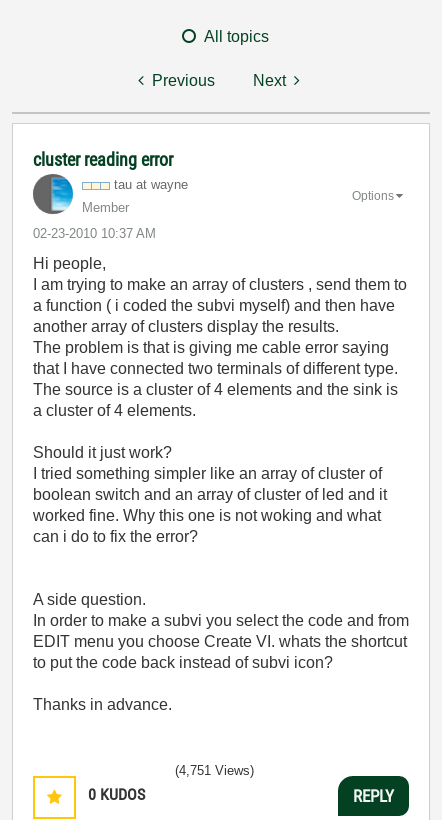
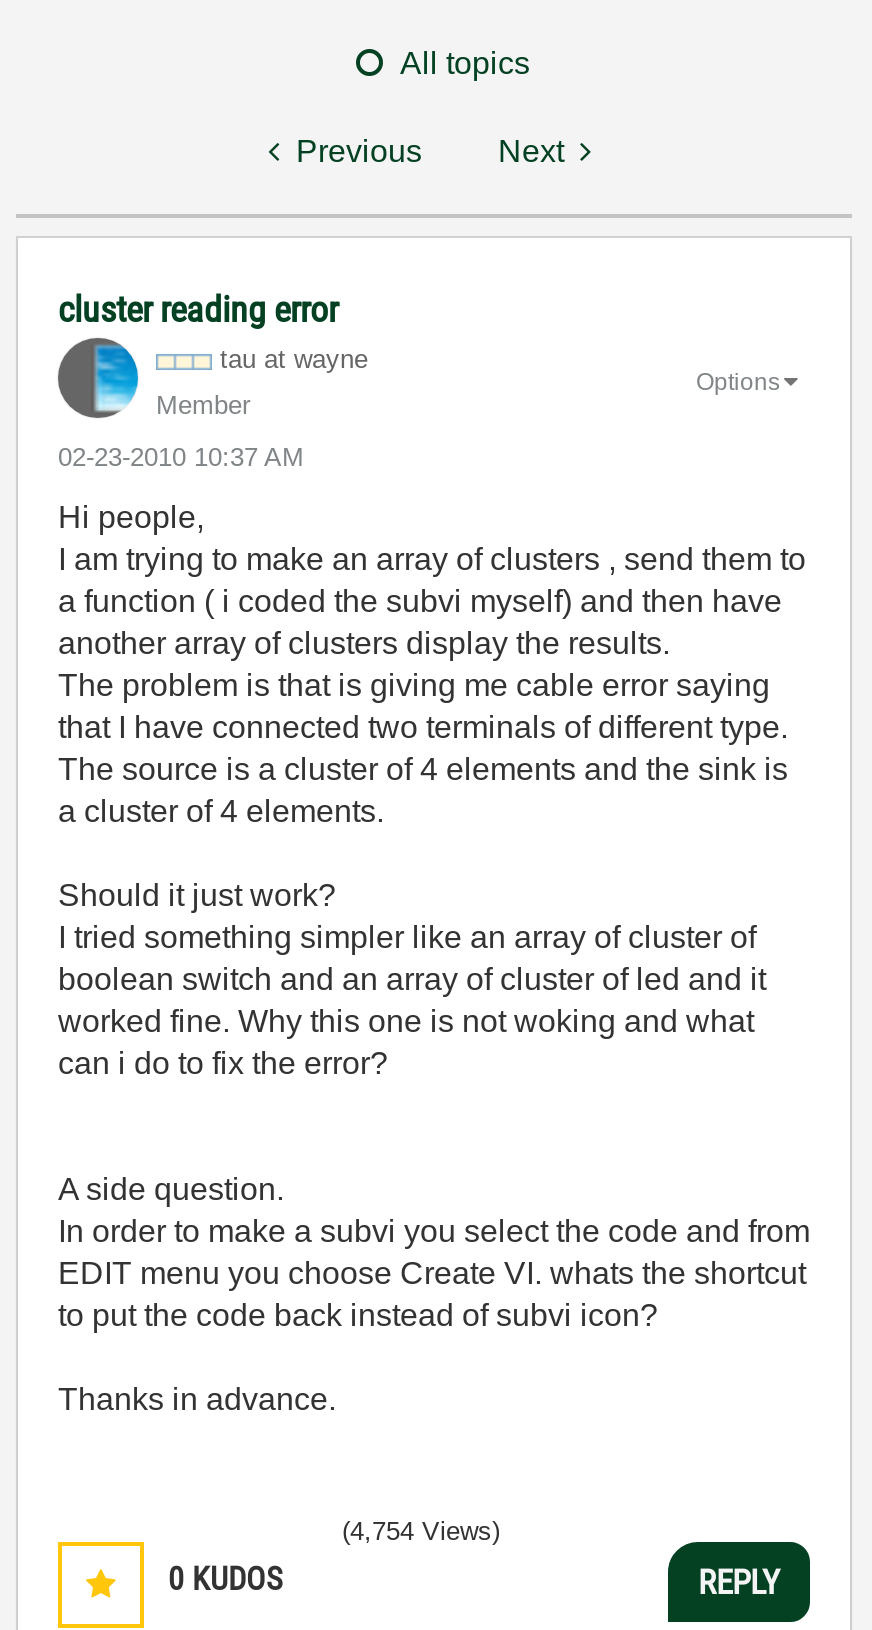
[175,763,254,778] (4,751 Views) -> [342,1516,500,1546] (4,754 Views)

